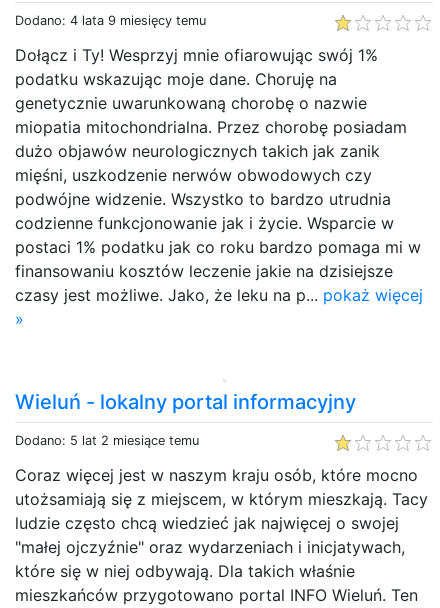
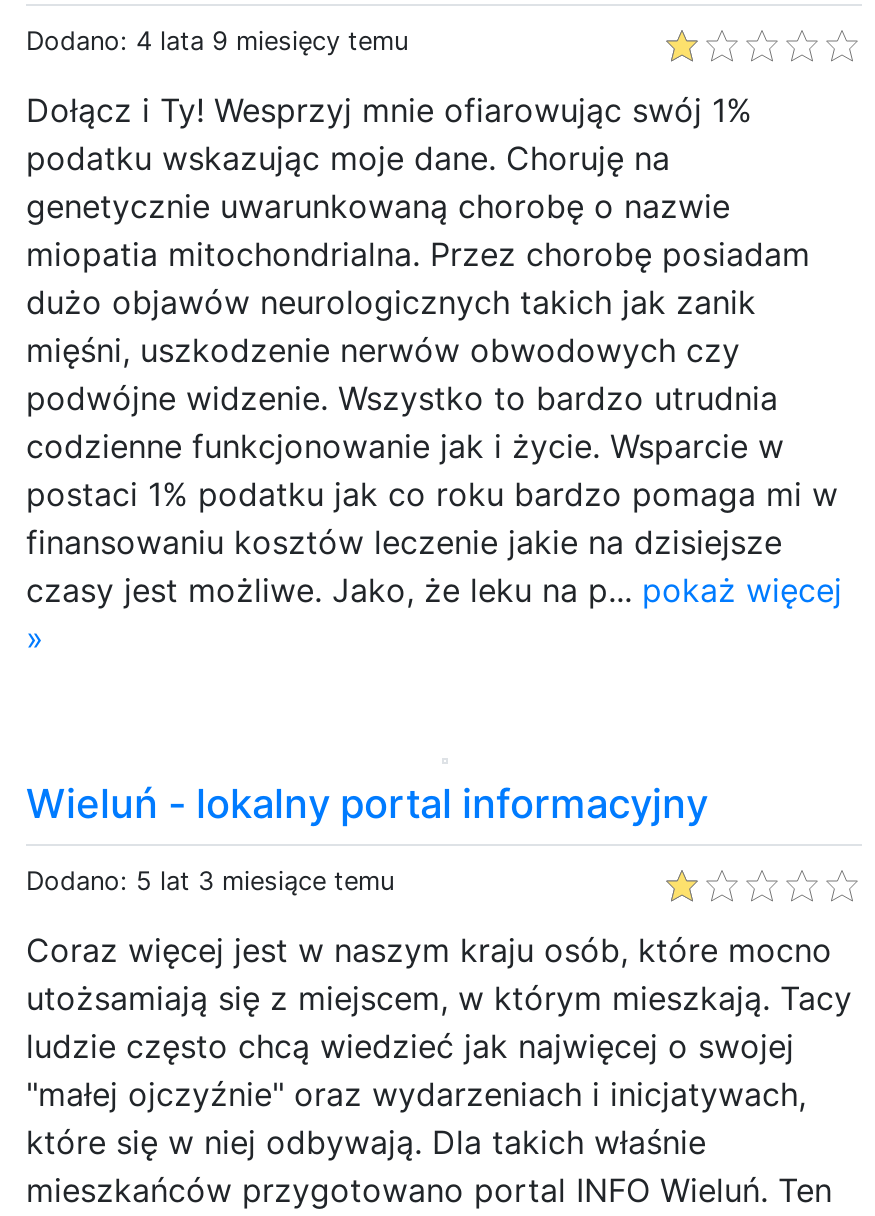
[15,433,199,448] Dodano: 5 lat 2 miesiące temu -> [26,865,394,895] Dodano: 5 lat 3 miesiące temu

